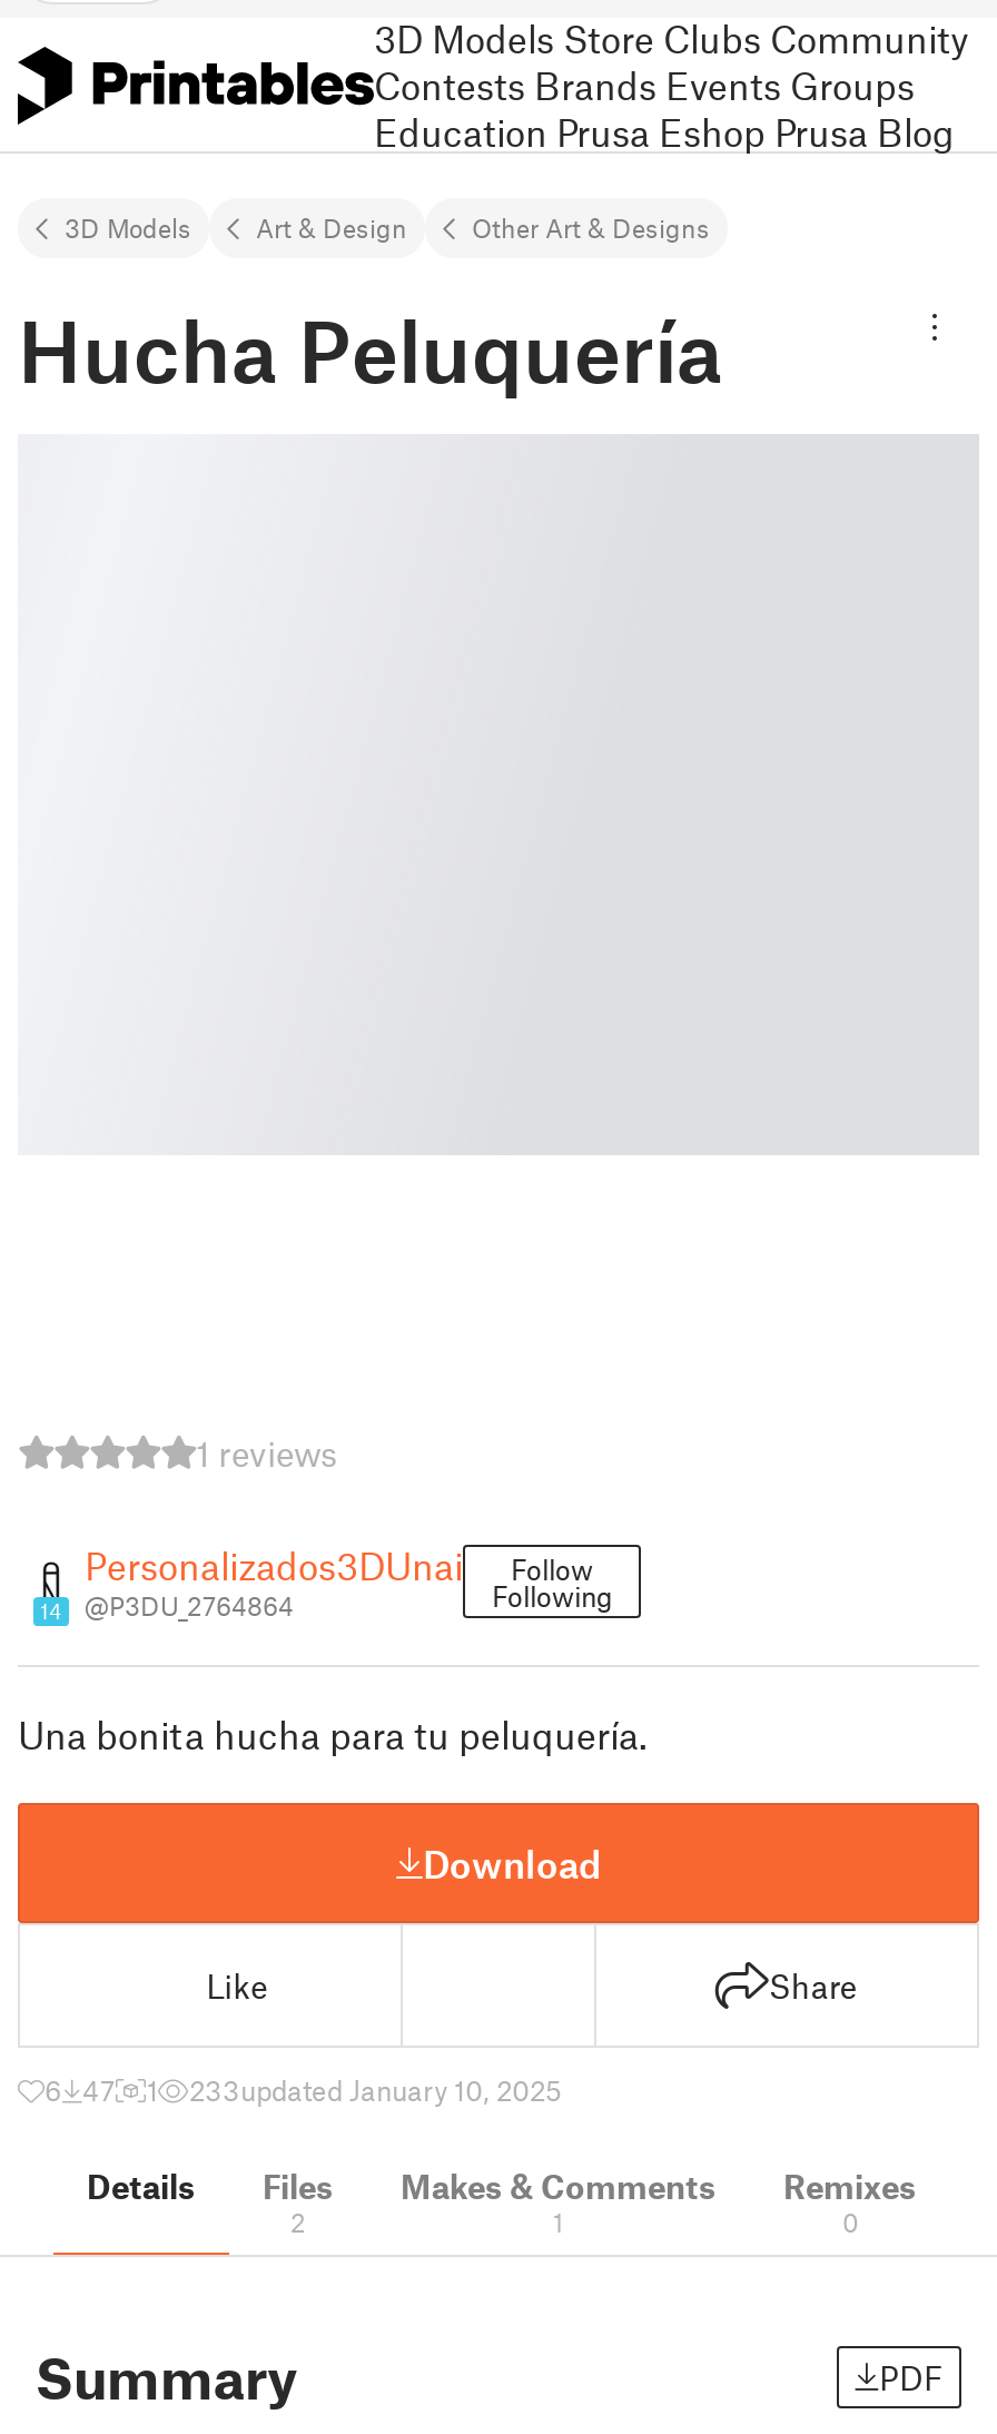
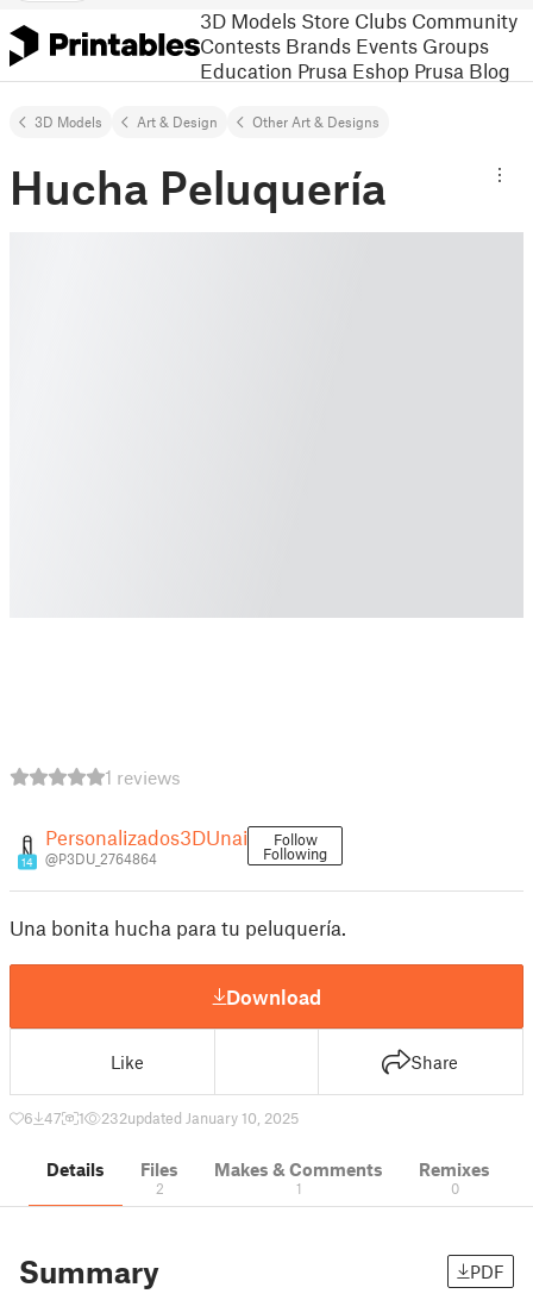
[189,2072,561,2108] 233updated January 10, 2025 -> [101,1108,299,1127] 232updated January 10, 2025

